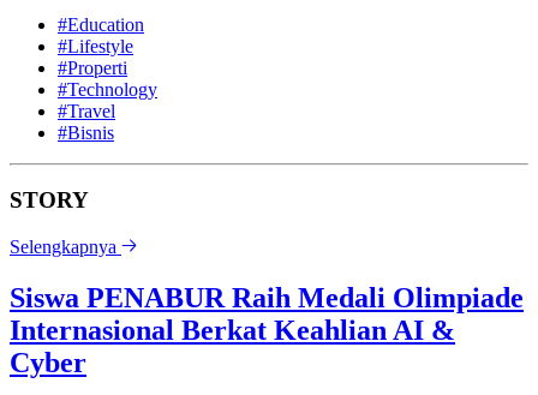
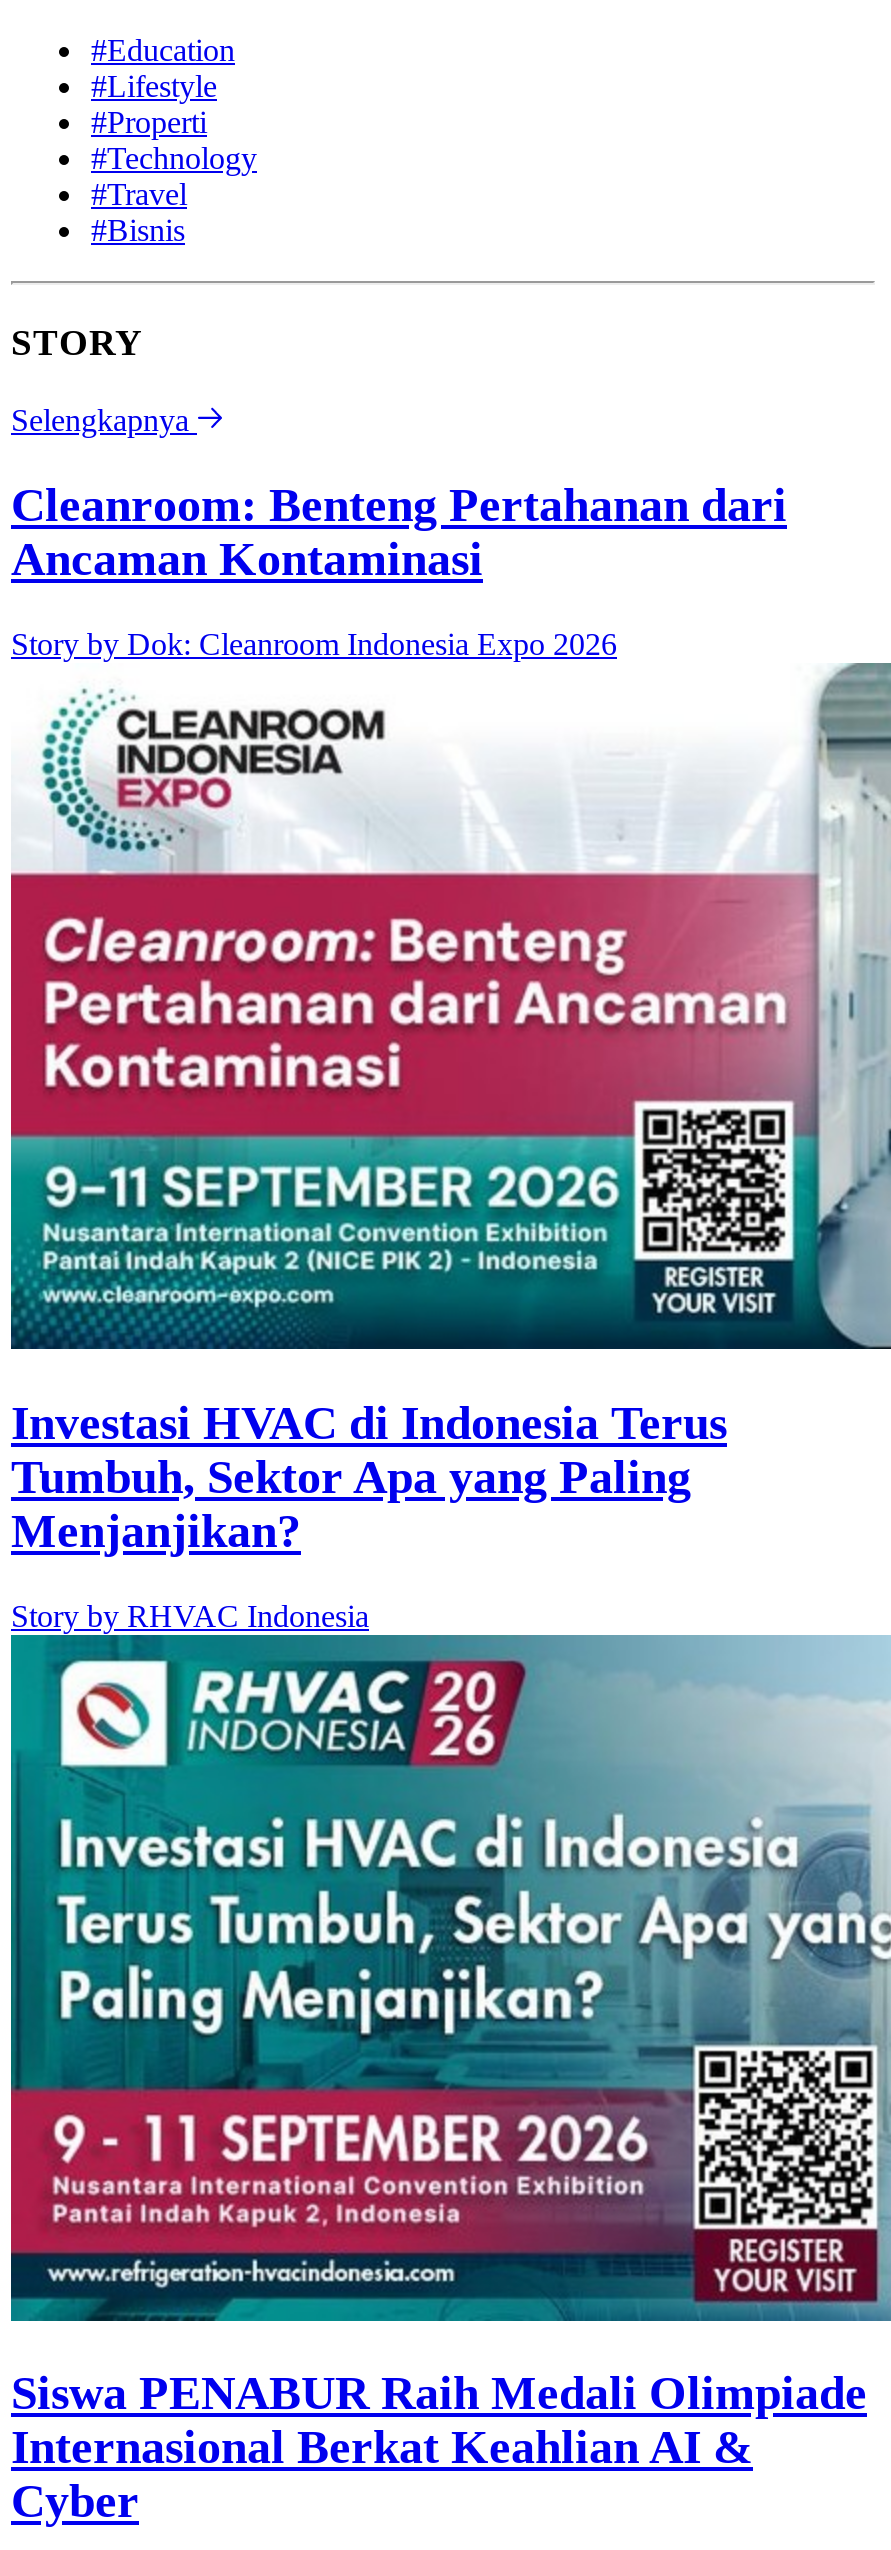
none -> [9,661,885,1632] [image] | Investasi HVAC di Indonesia Terus | Tumbuh, Sektor Apa yang Paling | Menjanjikan? | Story by RHVAC Indonesia
none -> [9,1633,885,2323] [image]
none -> [11,479,787,661] Cleanroom: Benteng Pertahanan dari | Ancaman Kontaminasi | Story by Dok: Cleanroom Indonesia Expo 2026

